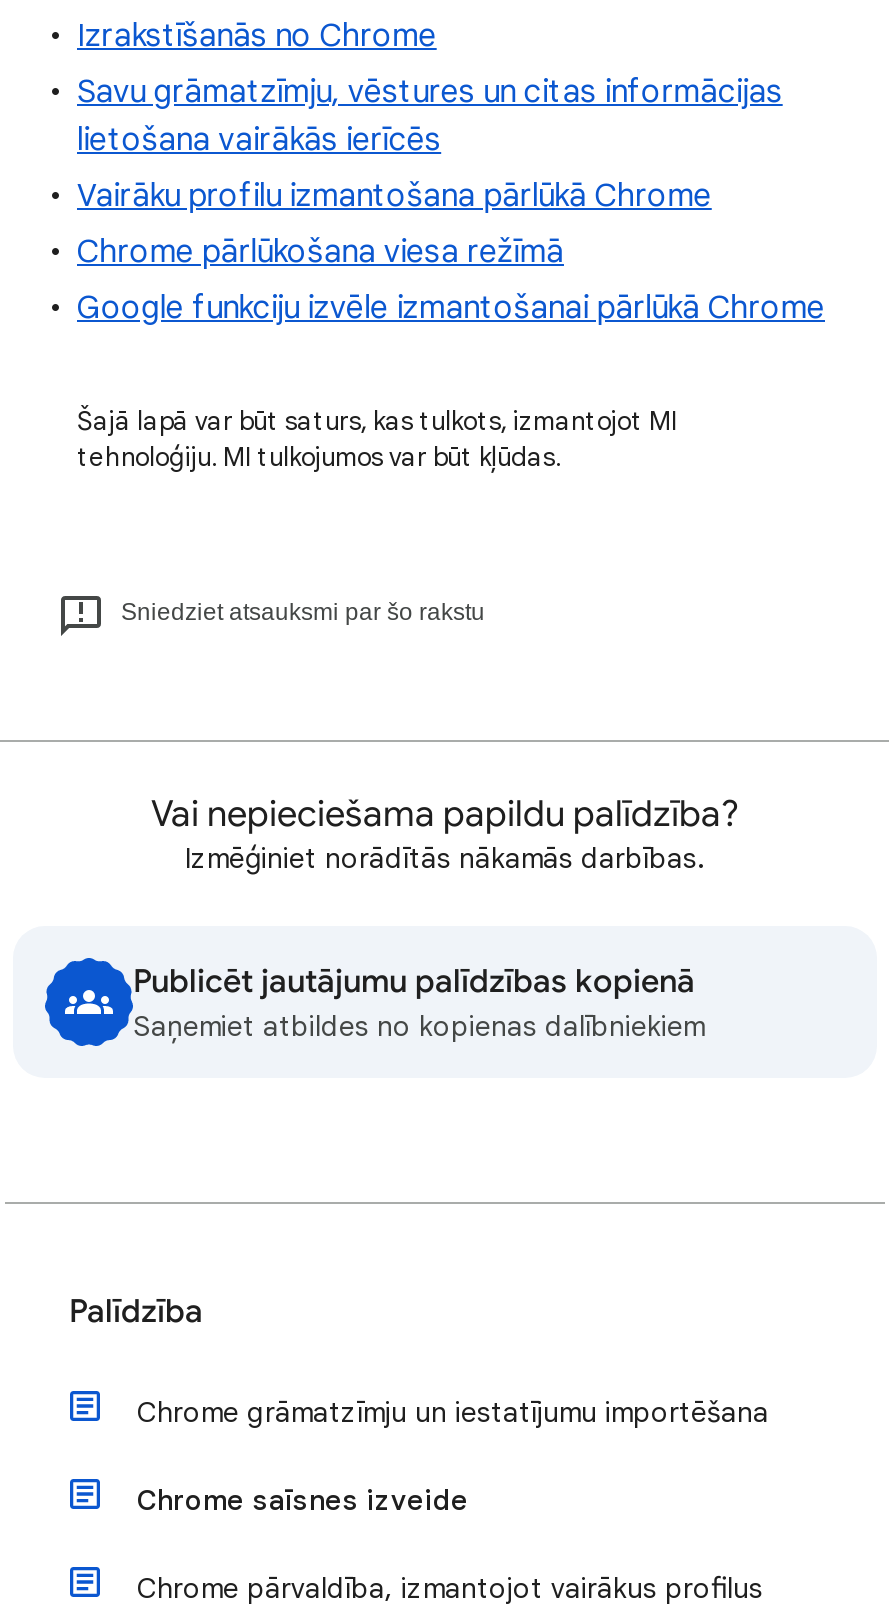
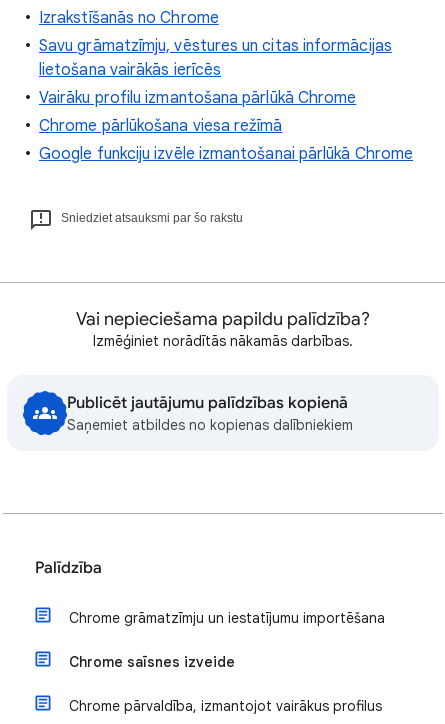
[77,404,677,474] Šajā lapā var būt saturs, kas tulkots, izmantojot MI | tehnoloģiju. MI tulkojumos var būt kļūdas. -> none

